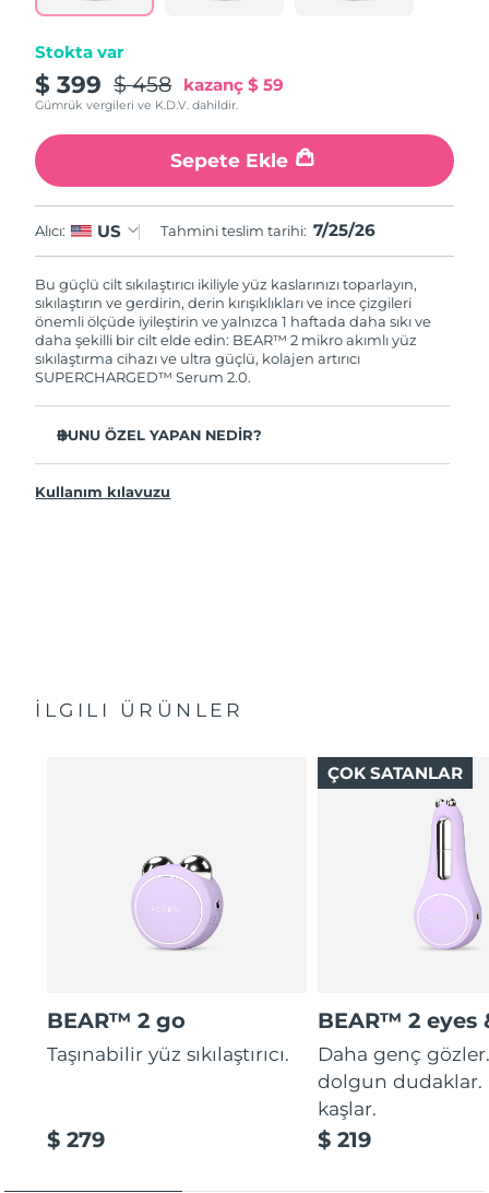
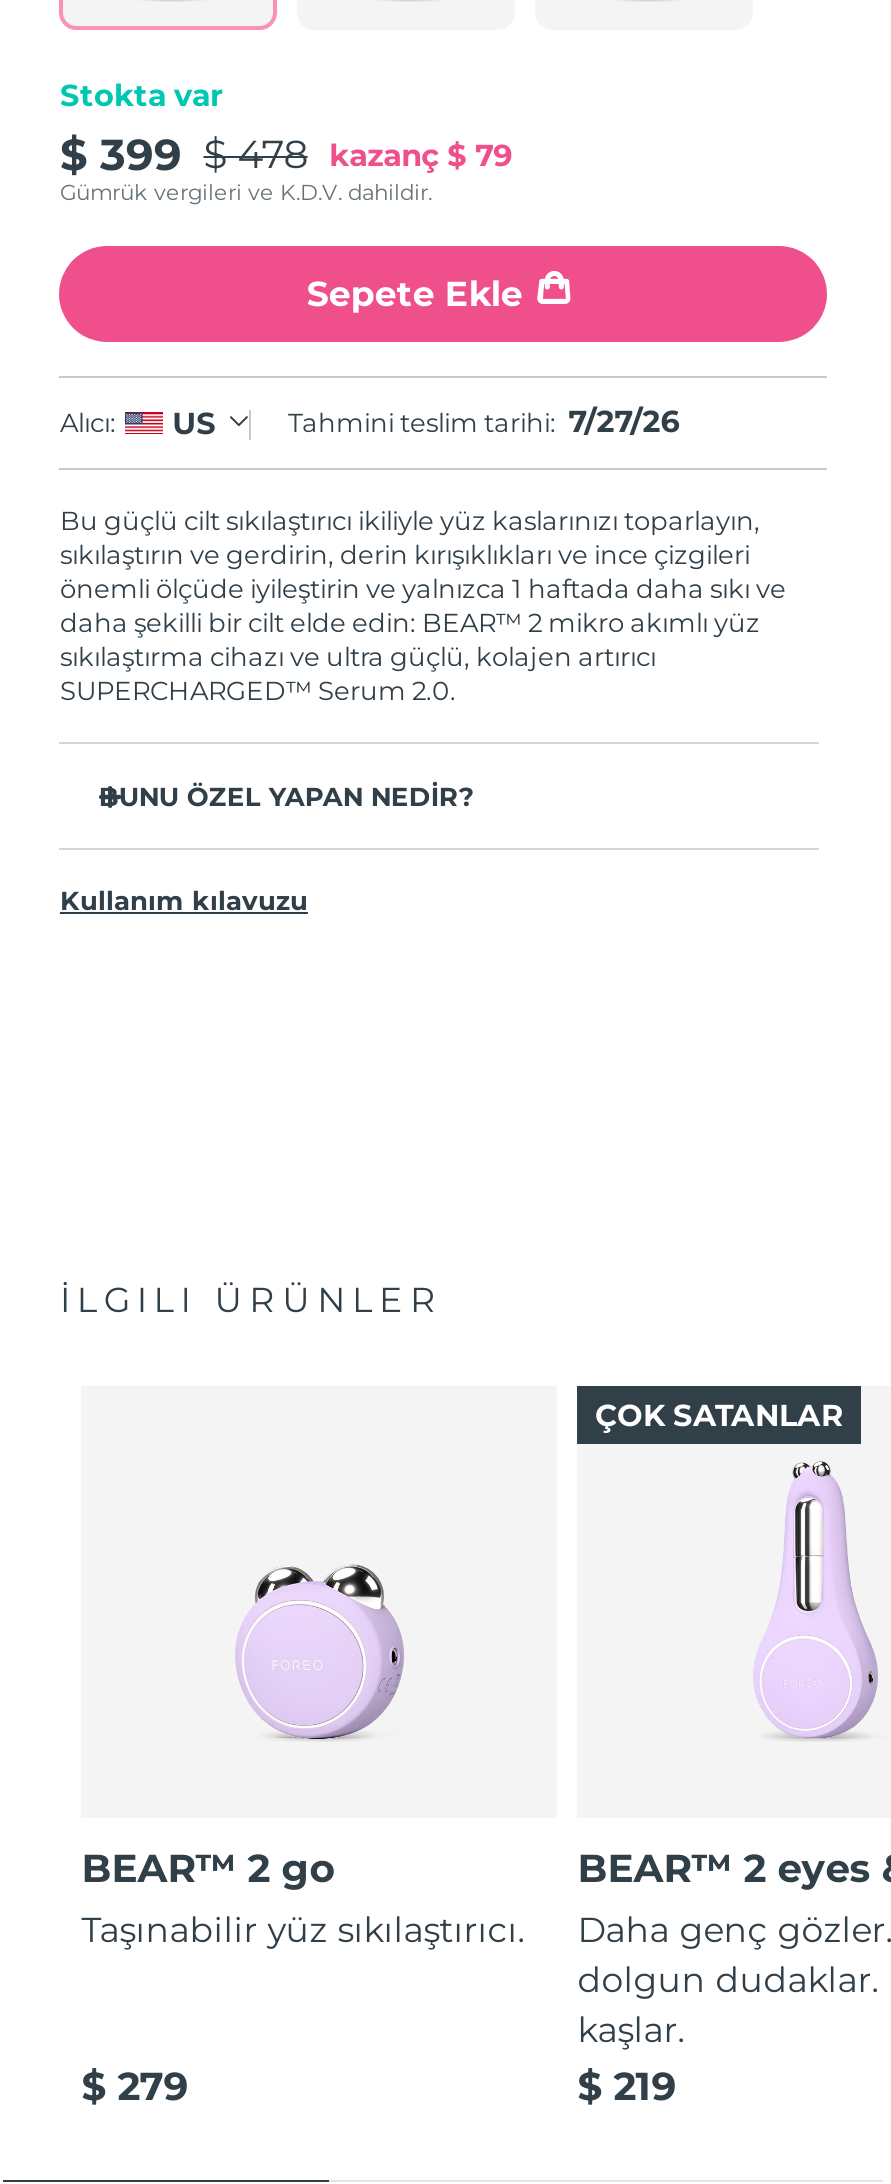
[35,69,284,98] $ 399 $ 458 kazanç $ 59 -> [60,127,513,179] $ 399 $ 478 kazanç $ 79
[160,220,375,241] Tahmini teslim tarihi: 7/25/26 -> [288,403,681,441] Tahmini teslim tarihi: 7/27/26

